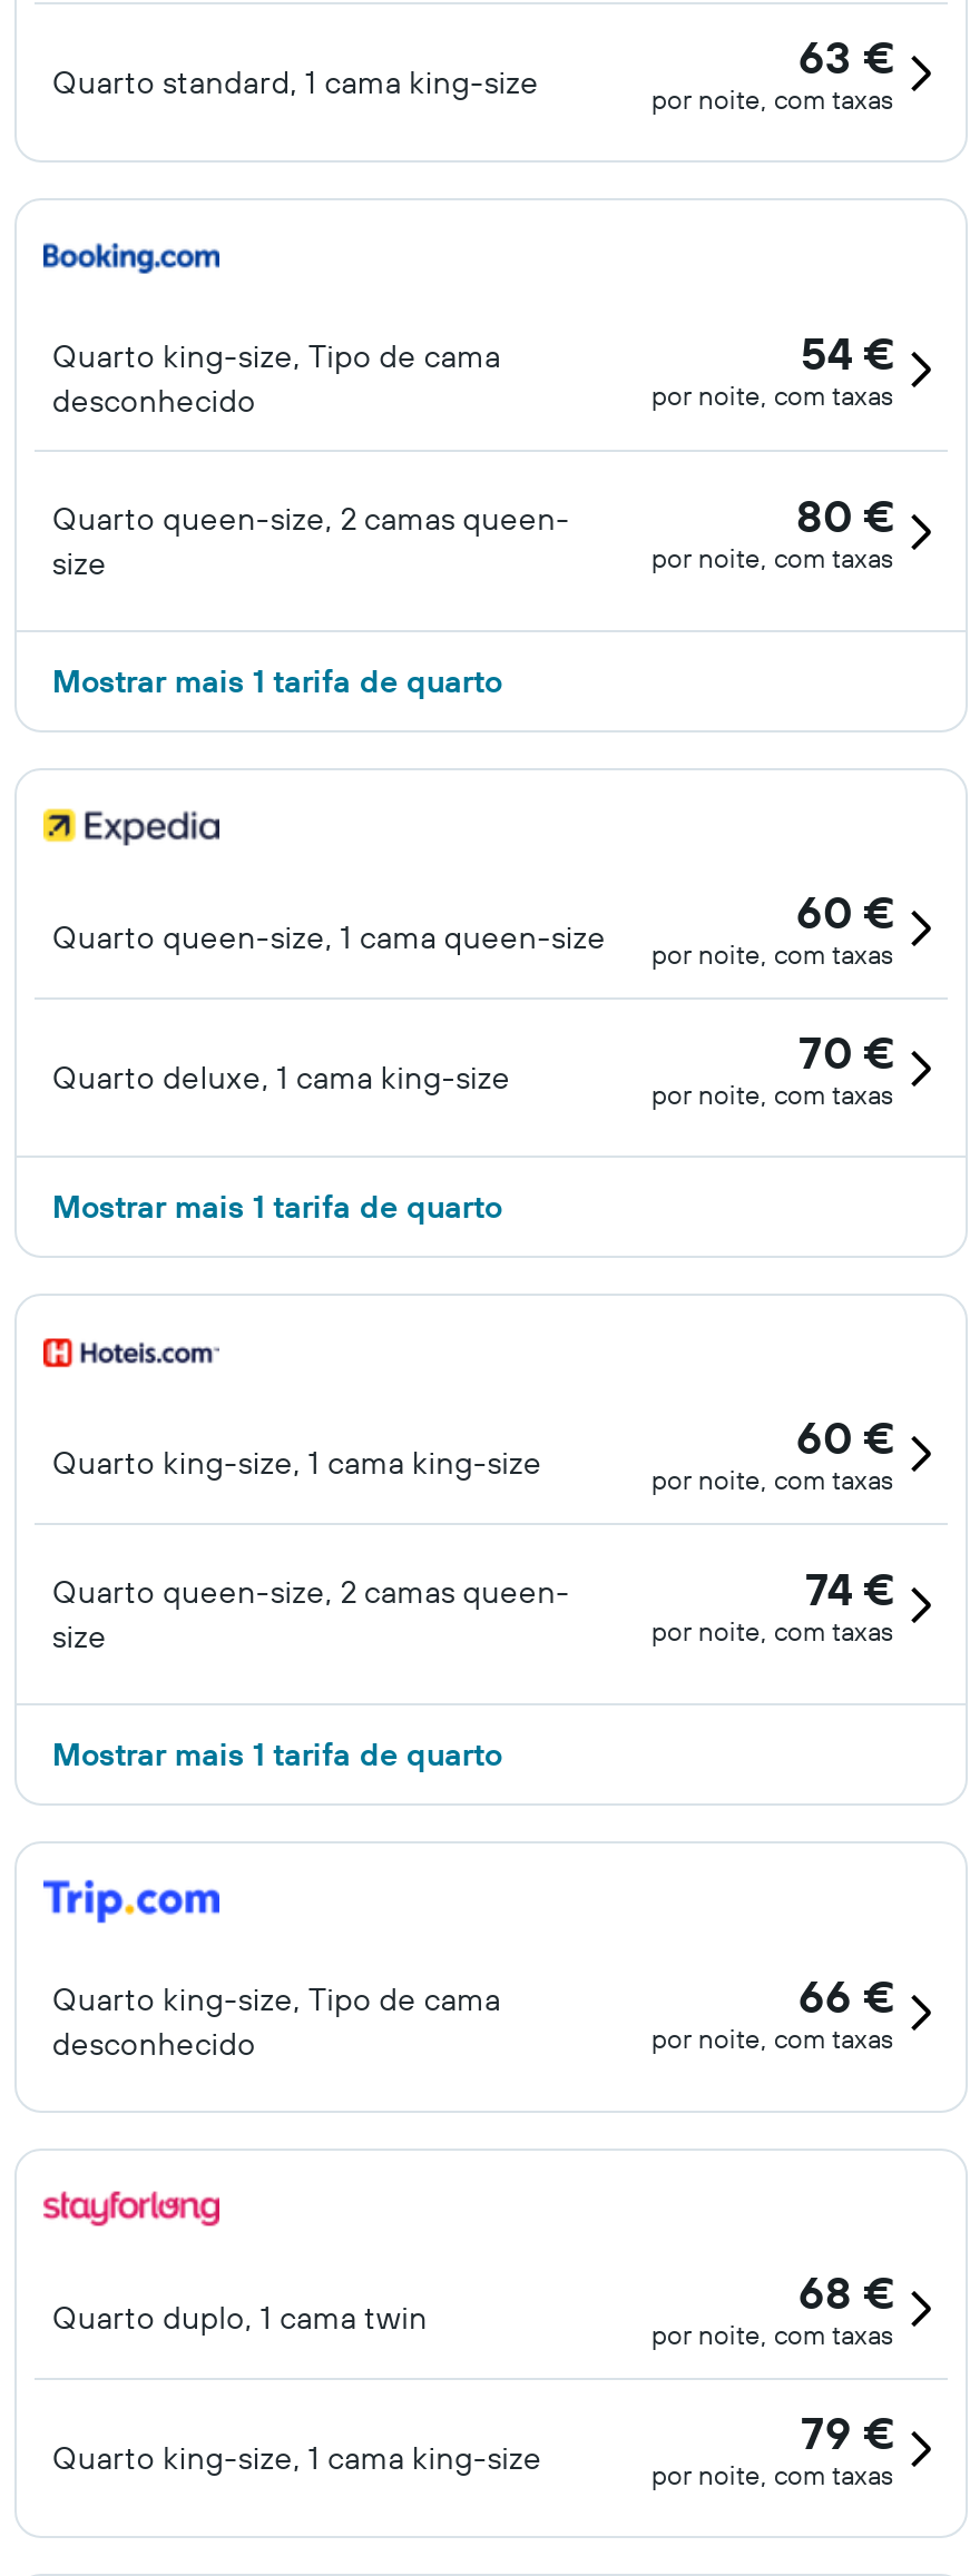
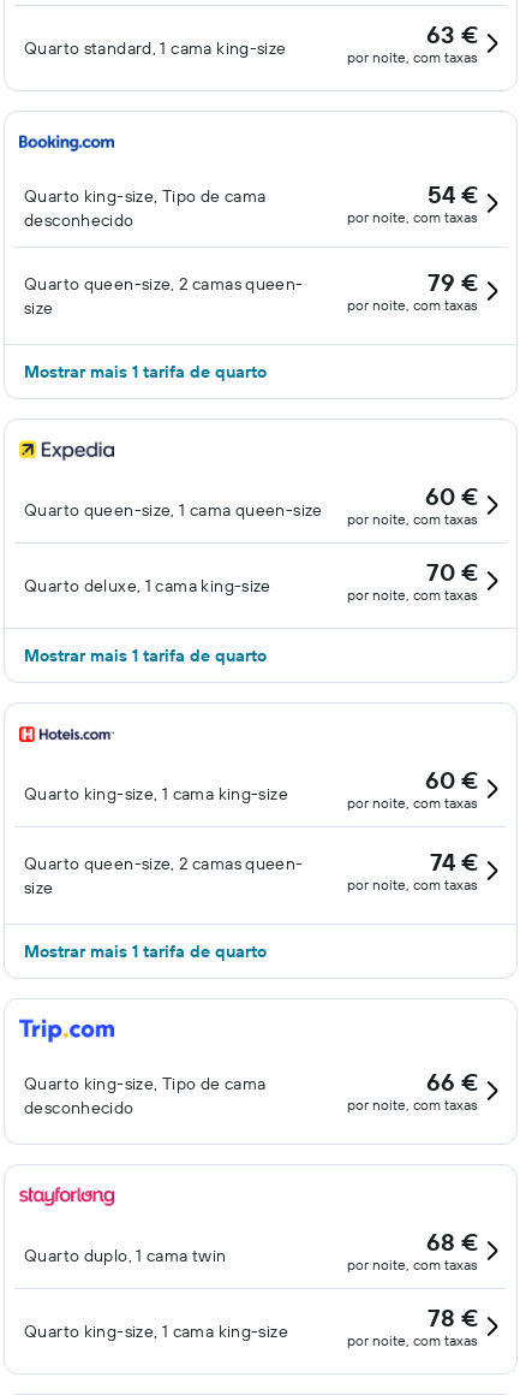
[796,488,894,543] 80 € -> [428,267,478,297] 79 €
[801,2405,894,2460] 79 € -> [428,1302,478,1332] 78 €

